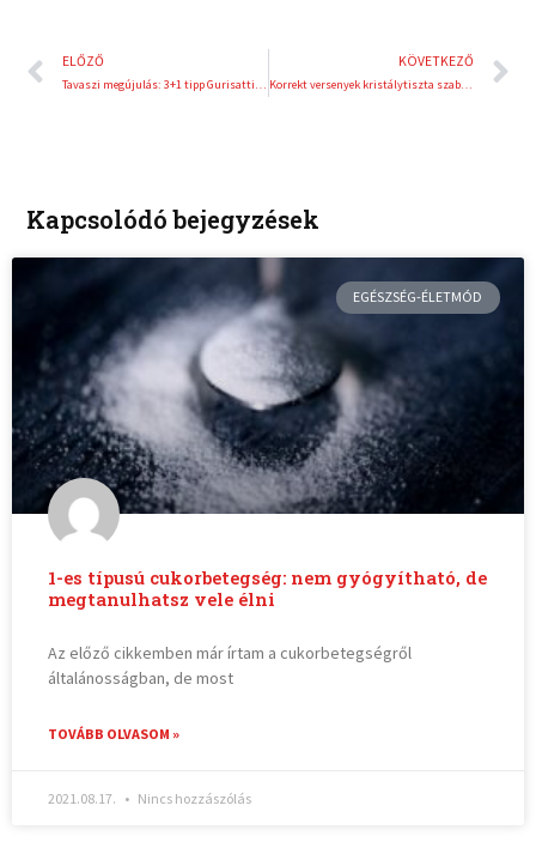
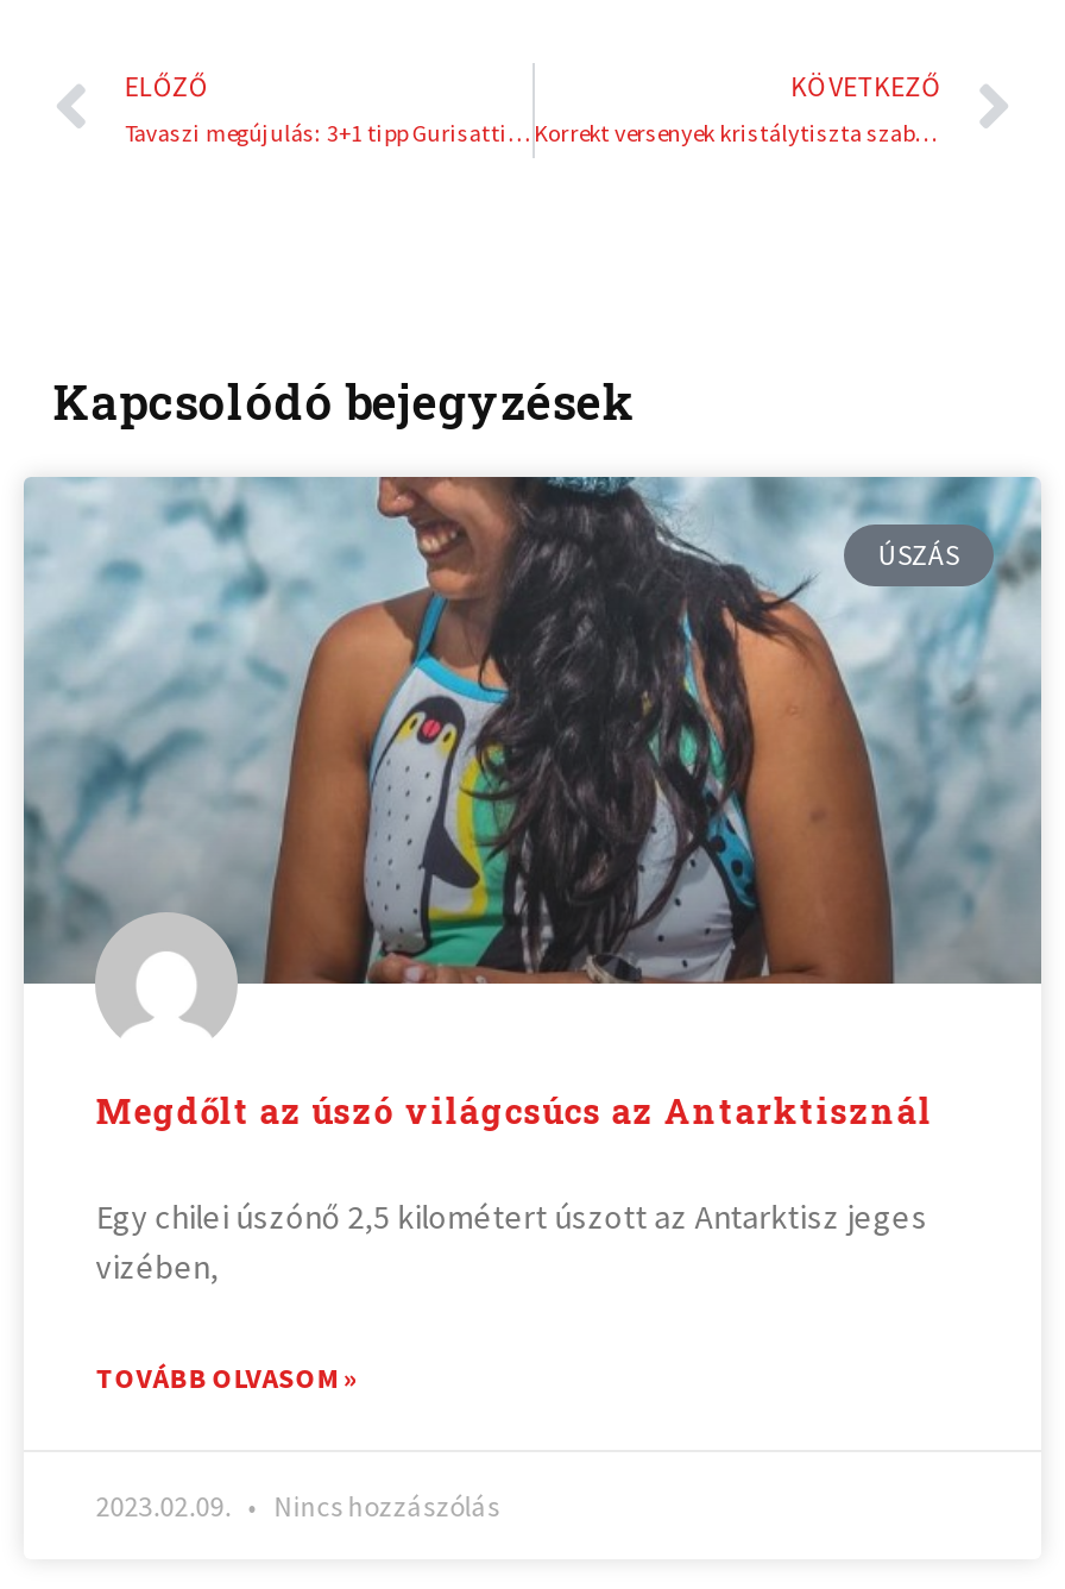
[11,256,525,515] [image] | EGÉSZSÉG-ÉLETMÓD -> [21,476,1044,987] [image] | ÚSZÁS
[48,566,487,611] 1-es típusú cukorbetegség: nem gyógyítható, de | megtanulhatsz vele élni -> [96,1089,933,1134] Megdőlt az úszó világcsúcs az Antarktisznál
[48,642,412,689] Az előző cikkemben már írtam a cukorbetegségről | általánosságban, de most -> [96,1196,928,1289] Egy chilei úszónő 2,5 kilométert úszott az Antarktisz jeges | vizében,
[48,789,252,807] 2021.08.17. Nincs hozzászólás -> [96,1489,500,1525] 2023.02.09. Nincs hozzászólás

